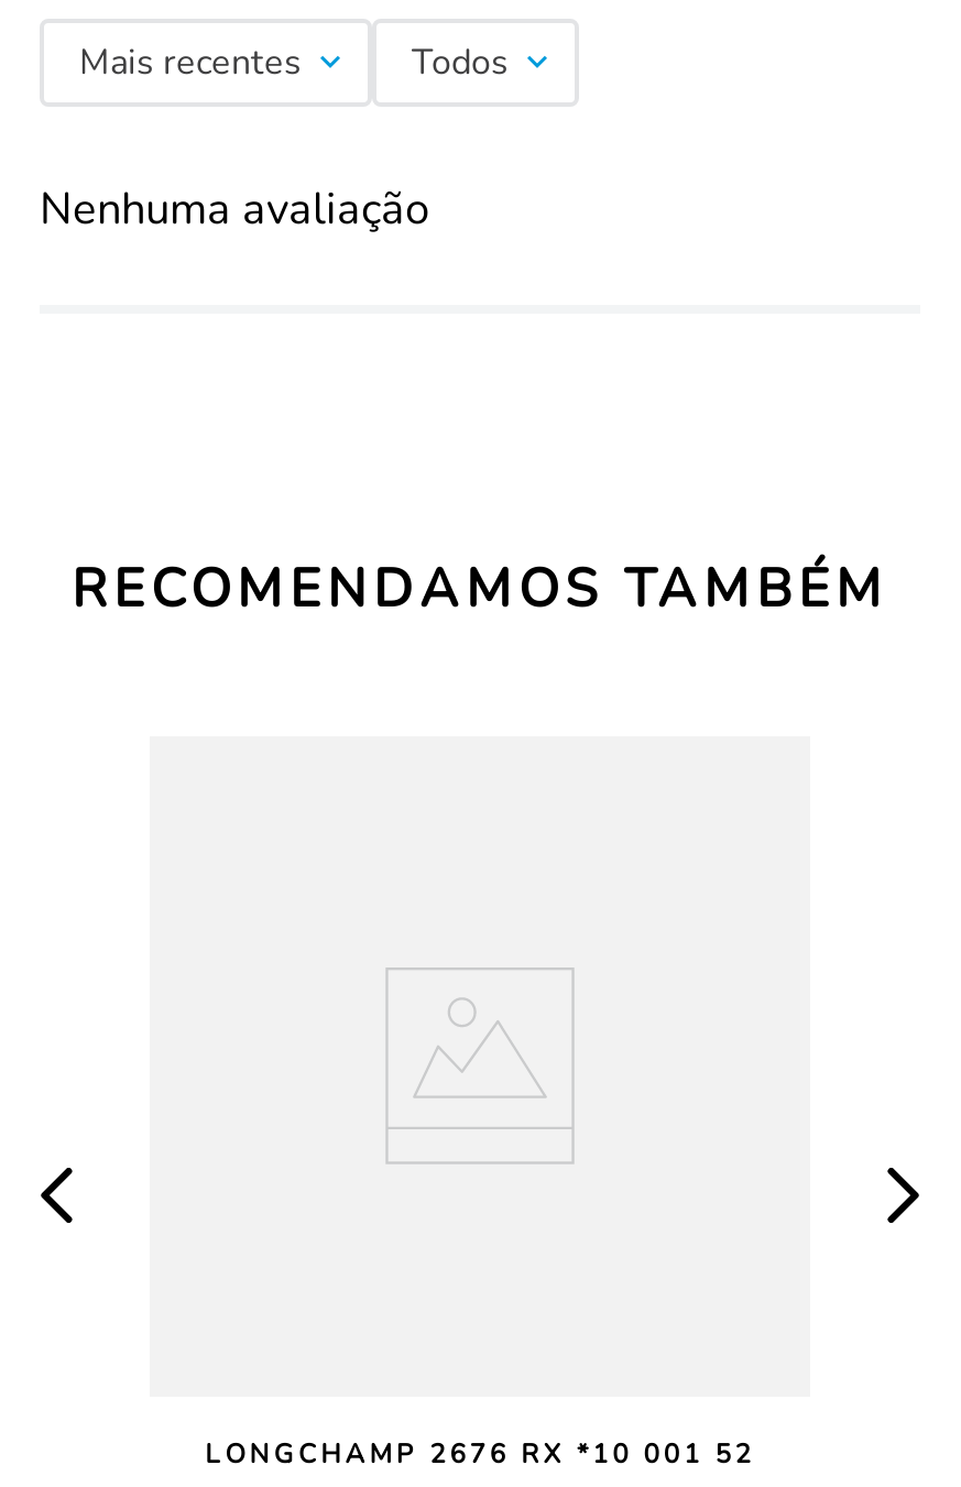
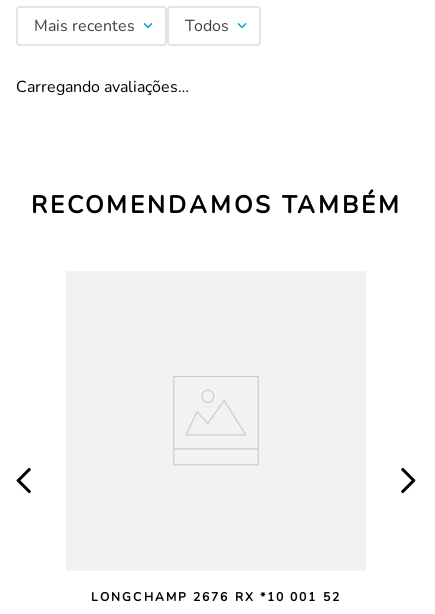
[40,179,429,238] Nenhuma avaliação -> [16,76,189,98] Carregando avaliações…

